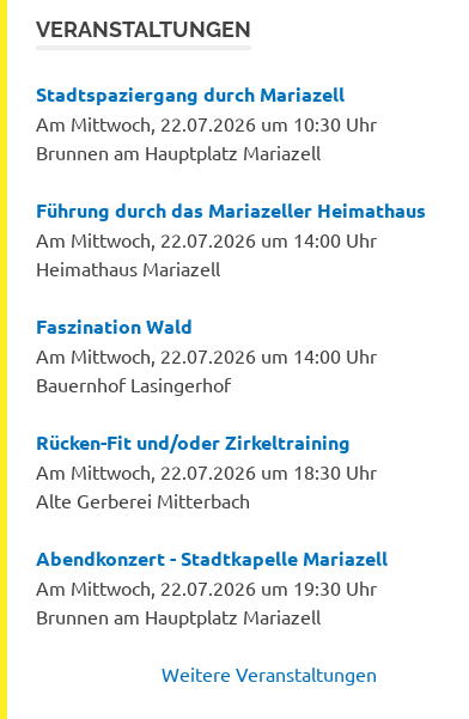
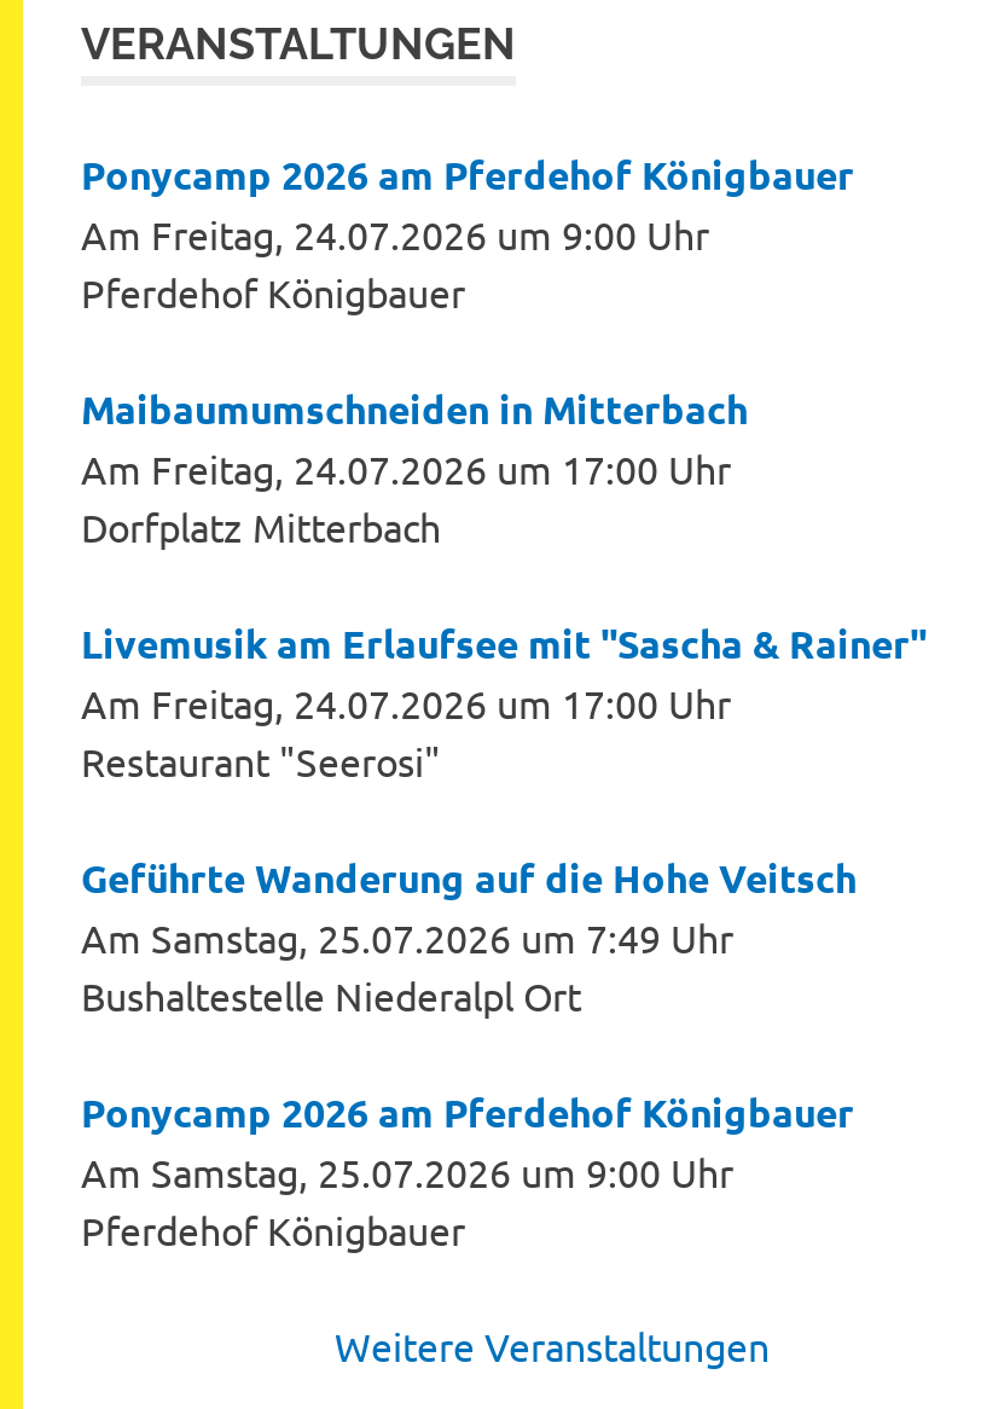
[36,81,377,164] Stadtspaziergang durch Mariazell | Am Mittwoch, 22.07.2026 um 10:30 Uhr | Brunnen am Hauptplatz Mariazell -> [81,148,854,315] Ponycamp 2026 am Pferdehof Königbauer | Am Freitag, 24.07.2026 um 9:00 Uhr | Pferdehof Königbauer
[36,197,426,280] Führung durch das Mariazeller Heimathaus | Am Mittwoch, 22.07.2026 um 14:00 Uhr | Heimathaus Mariazell -> [81,383,748,549] Maibaumumschneiden in Mitterbach | Am Freitag, 24.07.2026 um 17:00 Uhr | Dorfplatz Mitterbach
[36,313,377,396] Faszination Wald | Am Mittwoch, 22.07.2026 um 14:00 Uhr | Bauernhof Lasingerhof -> [81,617,927,784] Livemusik am Erlaufsee mit "Sascha & Rainer" | Am Freitag, 24.07.2026 um 17:00 Uhr | Restaurant "Seerosi"
[36,429,377,512] Rücken-Fit und/oder Zirkeltraining | Am Mittwoch, 22.07.2026 um 18:30 Uhr | Alte Gerberei Mitterbach -> [81,851,857,1018] Geführte Wanderung auf die Hohe Veitsch | Am Samstag, 25.07.2026 um 7:49 Uhr | Bushaltestelle Niederalpl Ort
[36,545,388,628] Abendkonzert - Stadtkapelle Mariazell | Am Mittwoch, 22.07.2026 um 19:30 Uhr | Brunnen am Hauptplatz Mariazell -> [81,1086,854,1253] Ponycamp 2026 am Pferdehof Königbauer | Am Samstag, 25.07.2026 um 9:00 Uhr | Pferdehof Königbauer

